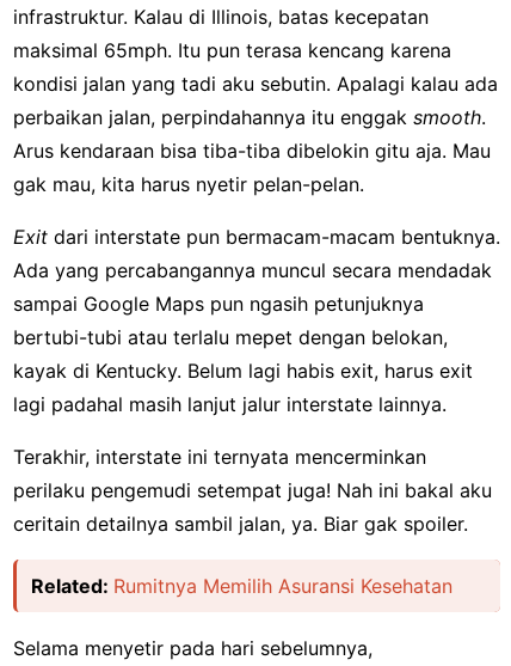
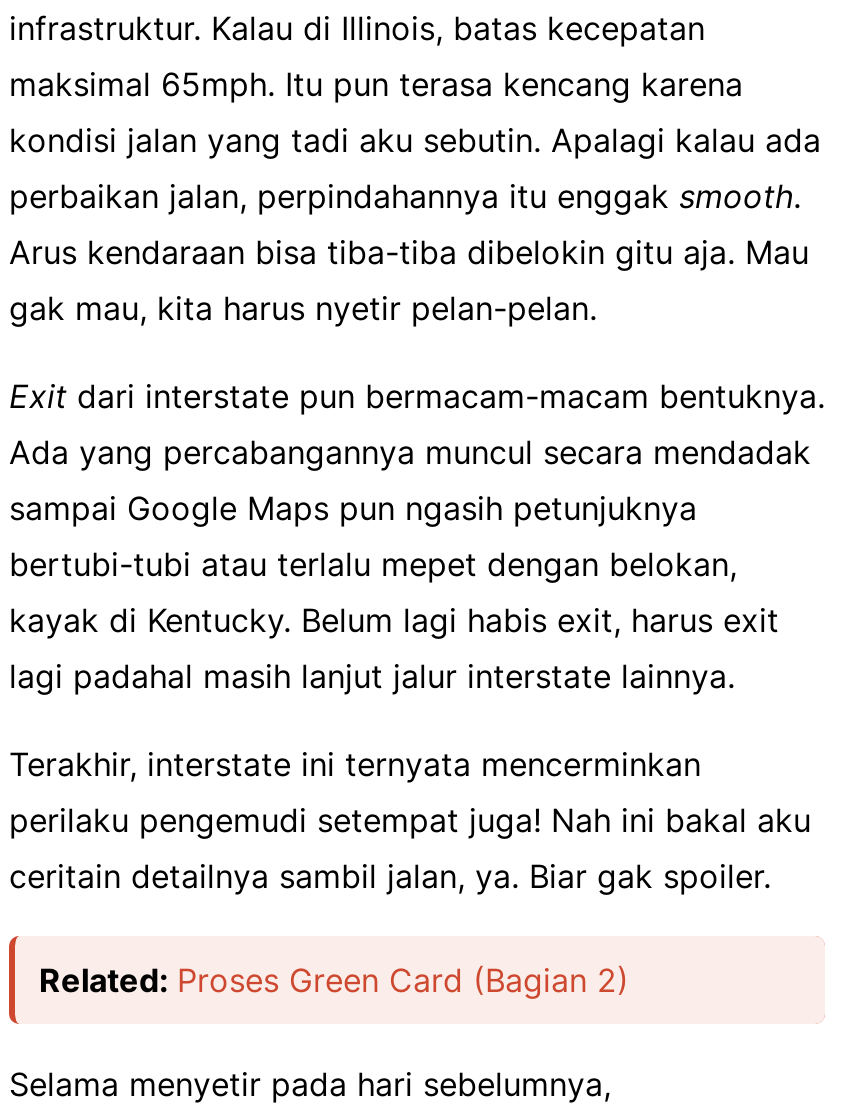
[31,574,452,598] Related: Rumitnya Memilih Asuransi Kesehatan -> [39,960,629,1000] Related: Proses Green Card (Bagian 2)

